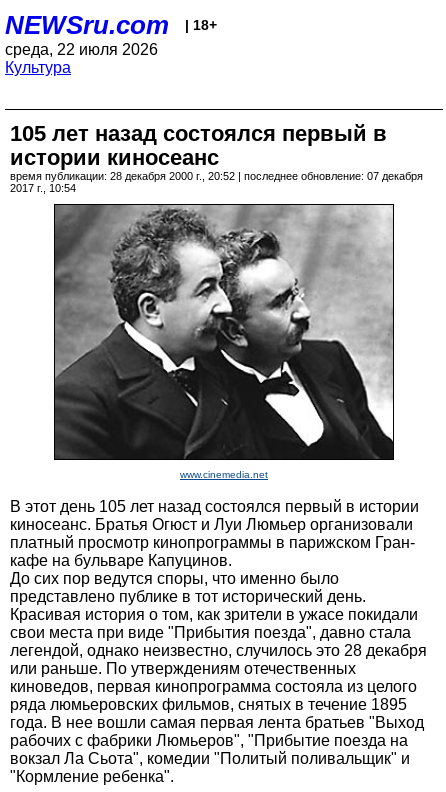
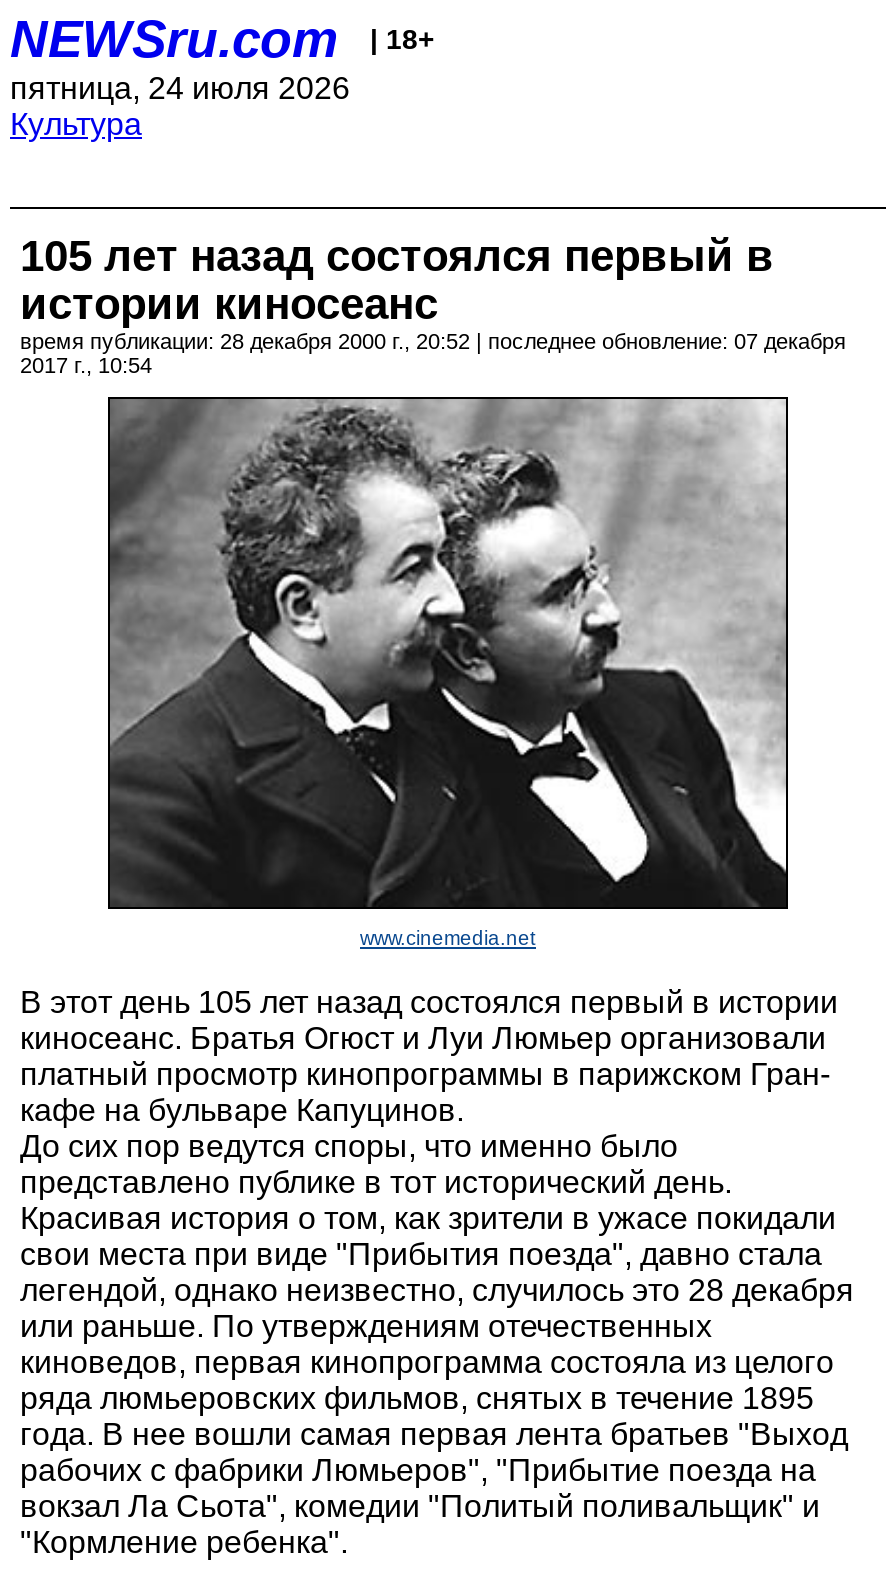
[5,41,158,58] среда, 22 июля 2026 -> [10,71,350,105] пятница, 24 июля 2026

